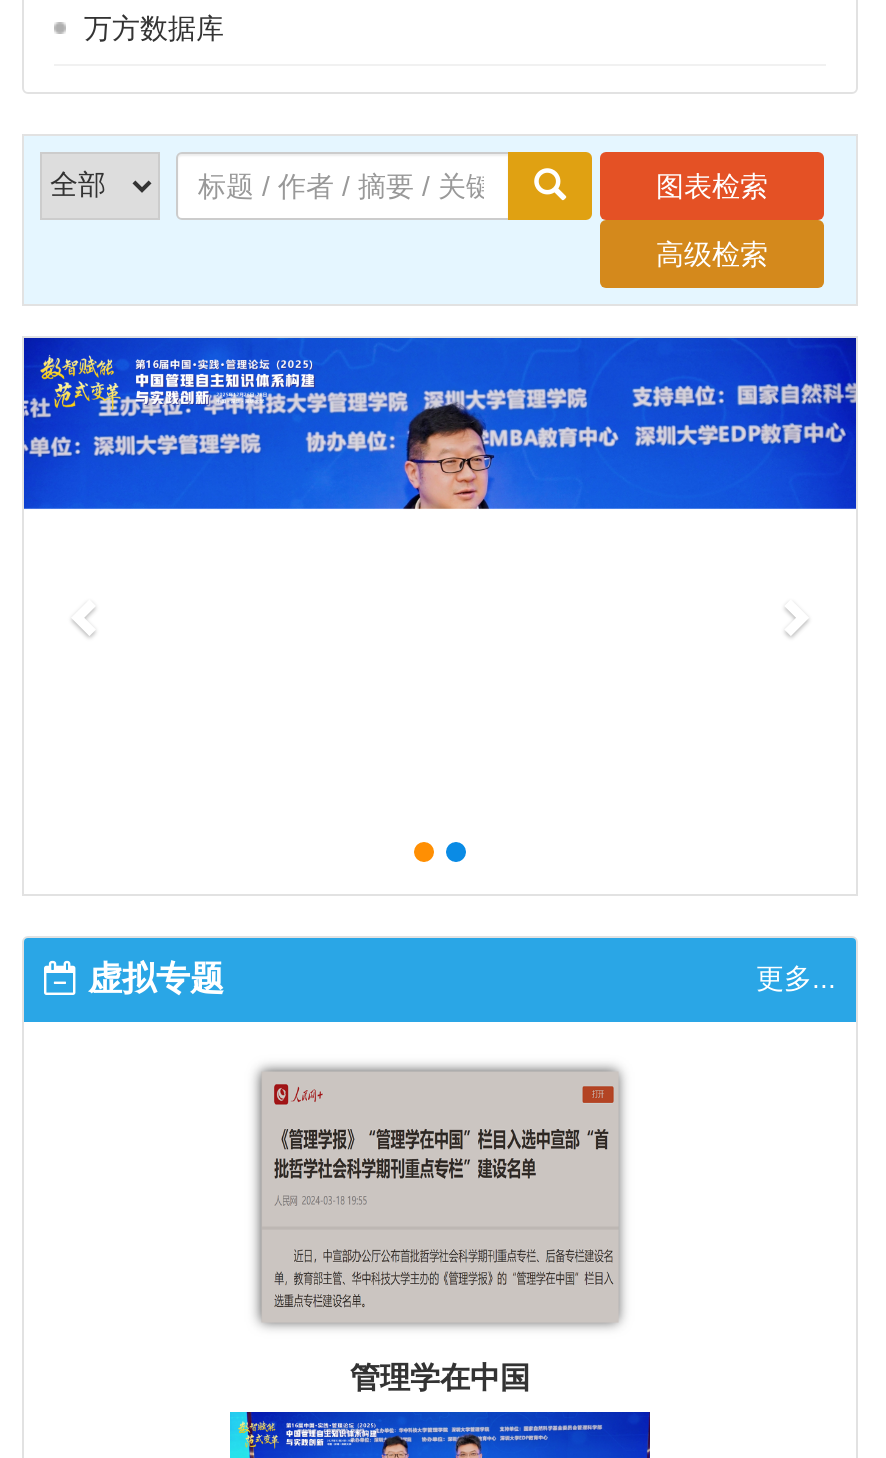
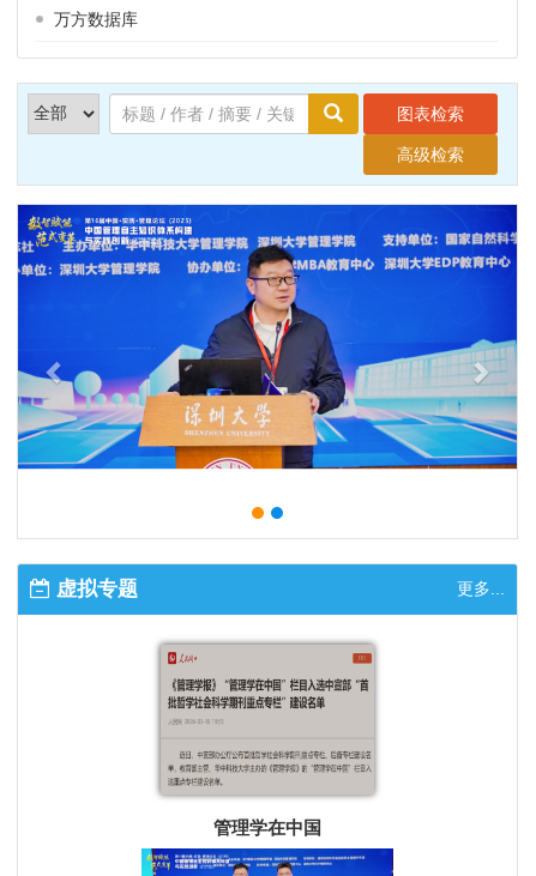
none -> [17,307,518,470] [image]

